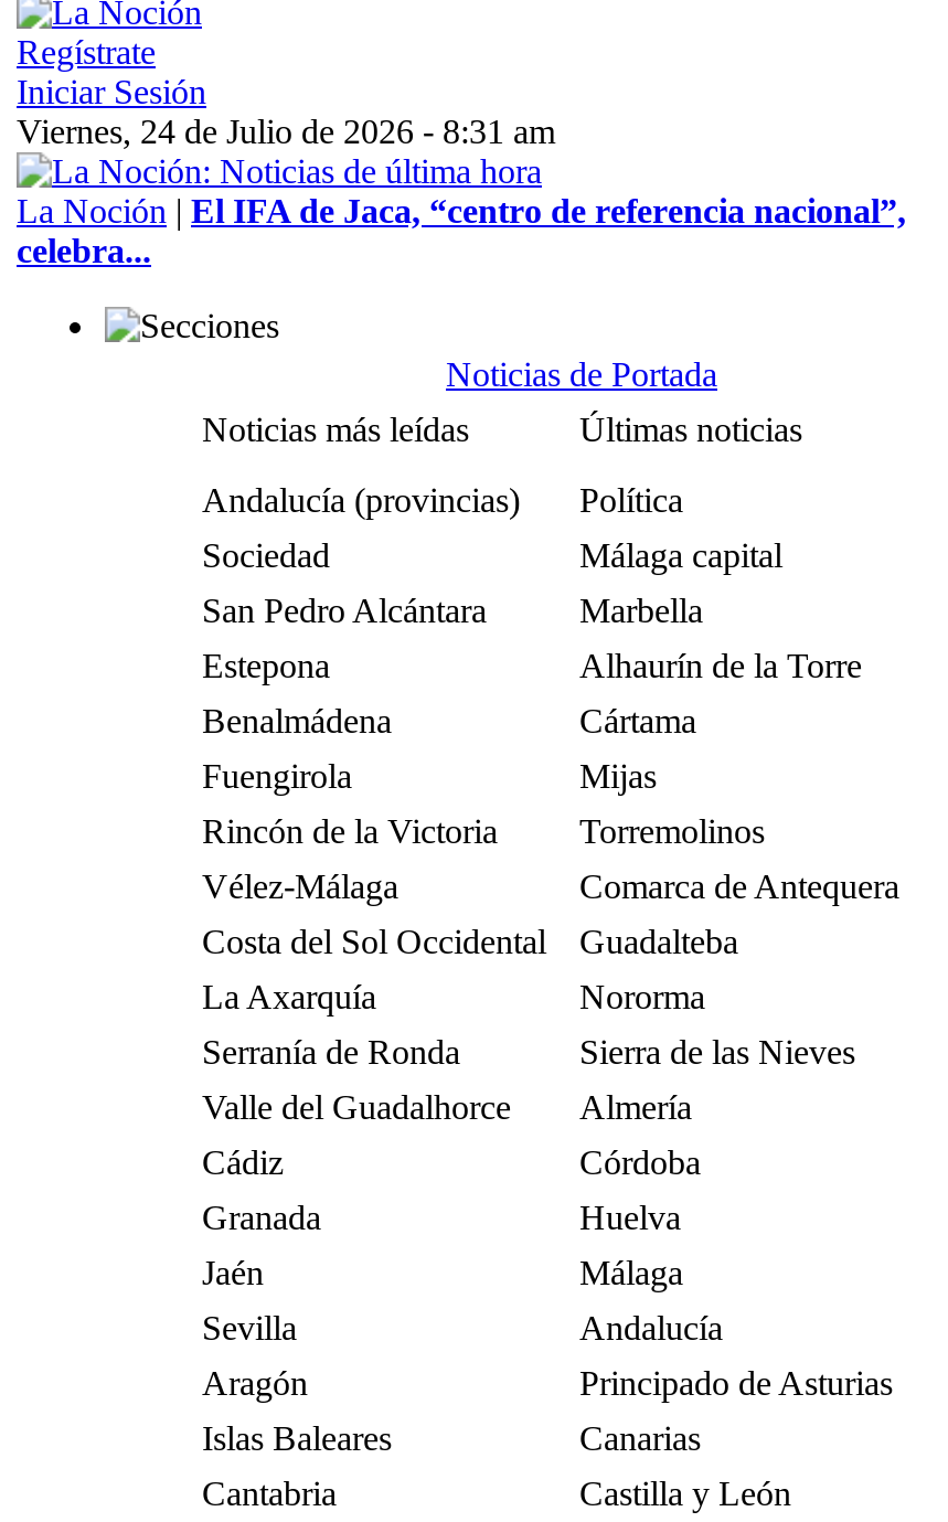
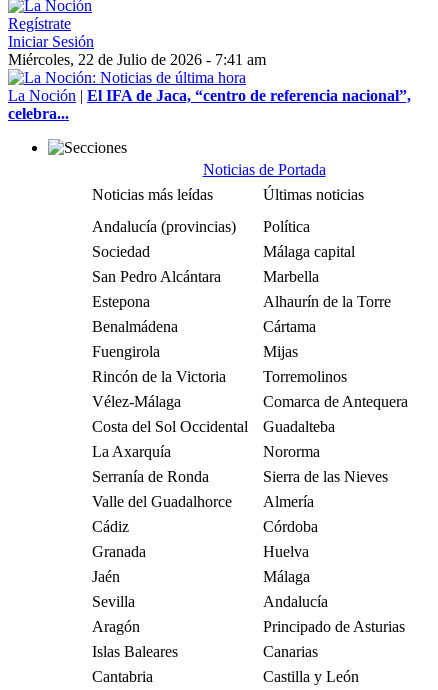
[17,113,555,150] Viernes, 24 de Julio de 2026 - 8:31 am -> [8,51,266,68] Miércoles, 22 de Julio de 2026 - 7:41 am

